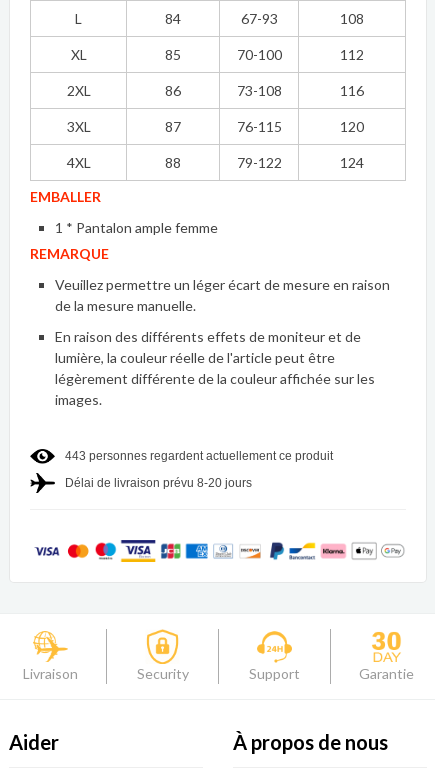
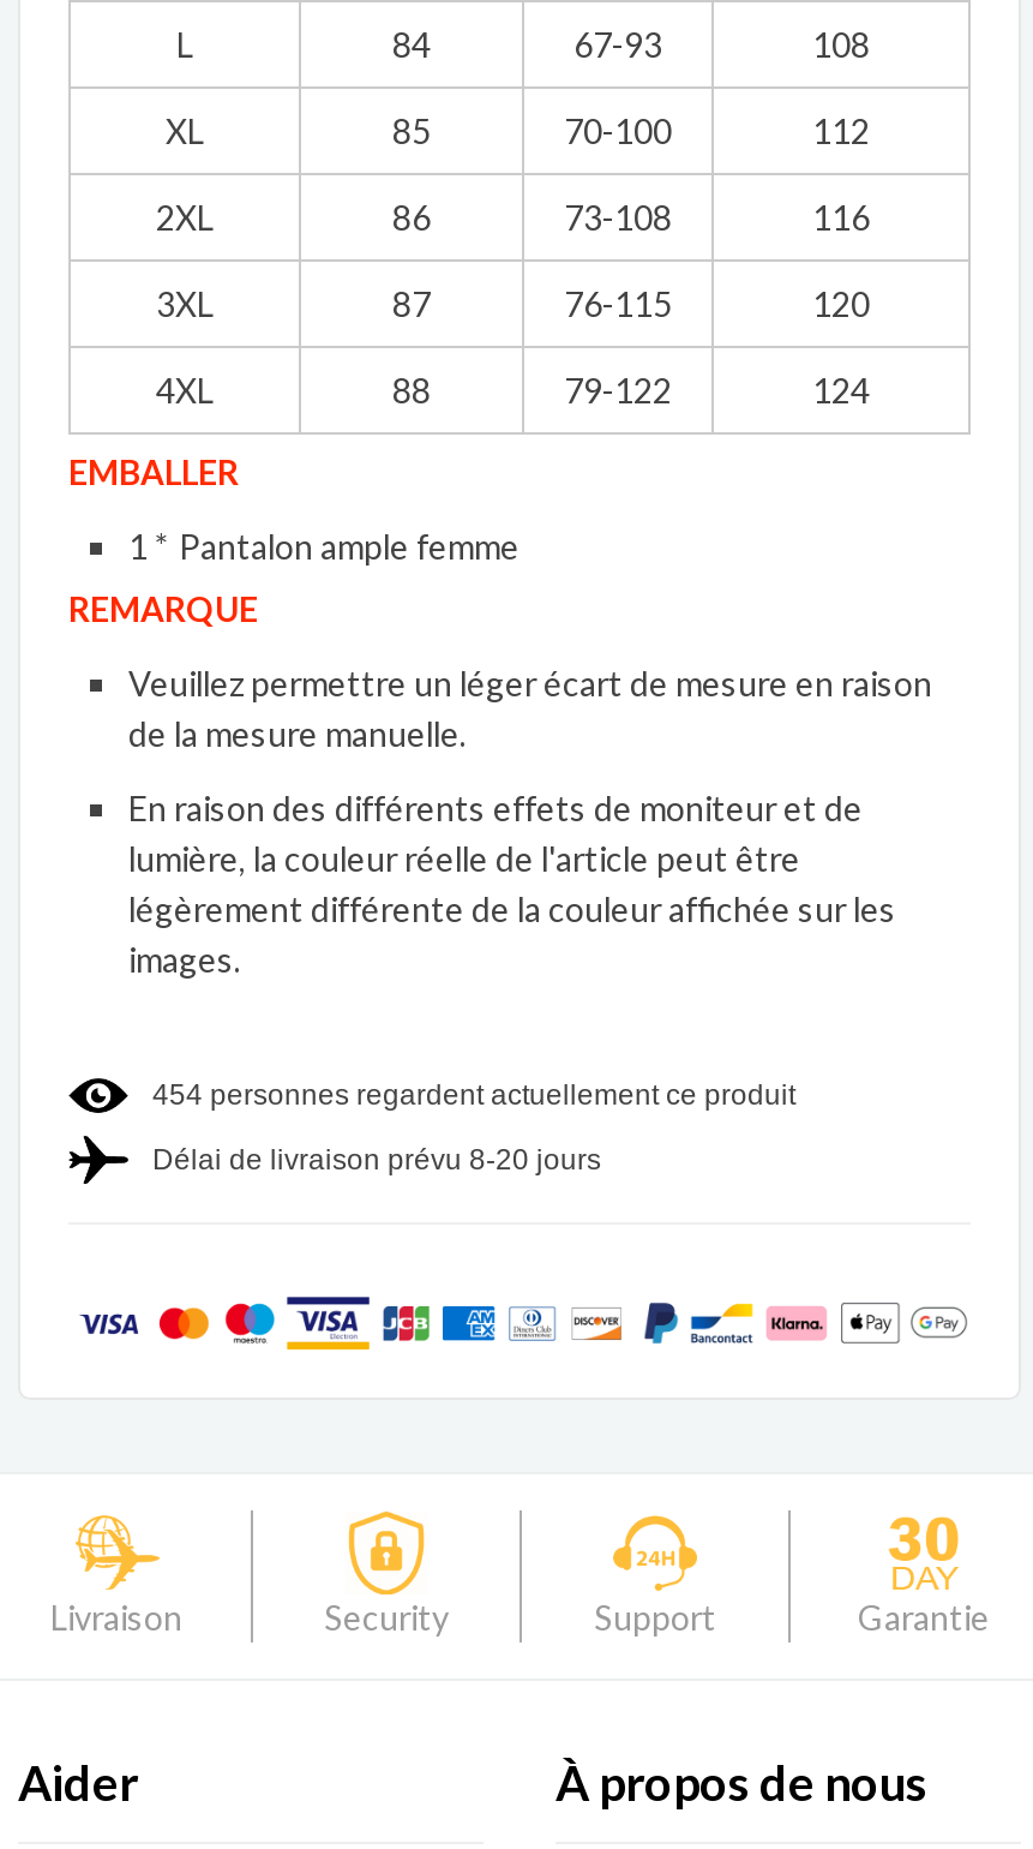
[65,449,333,463] 443 personnes regardent actuellement ce produit -> [152,1078,795,1112] 454 personnes regardent actuellement ce produit

